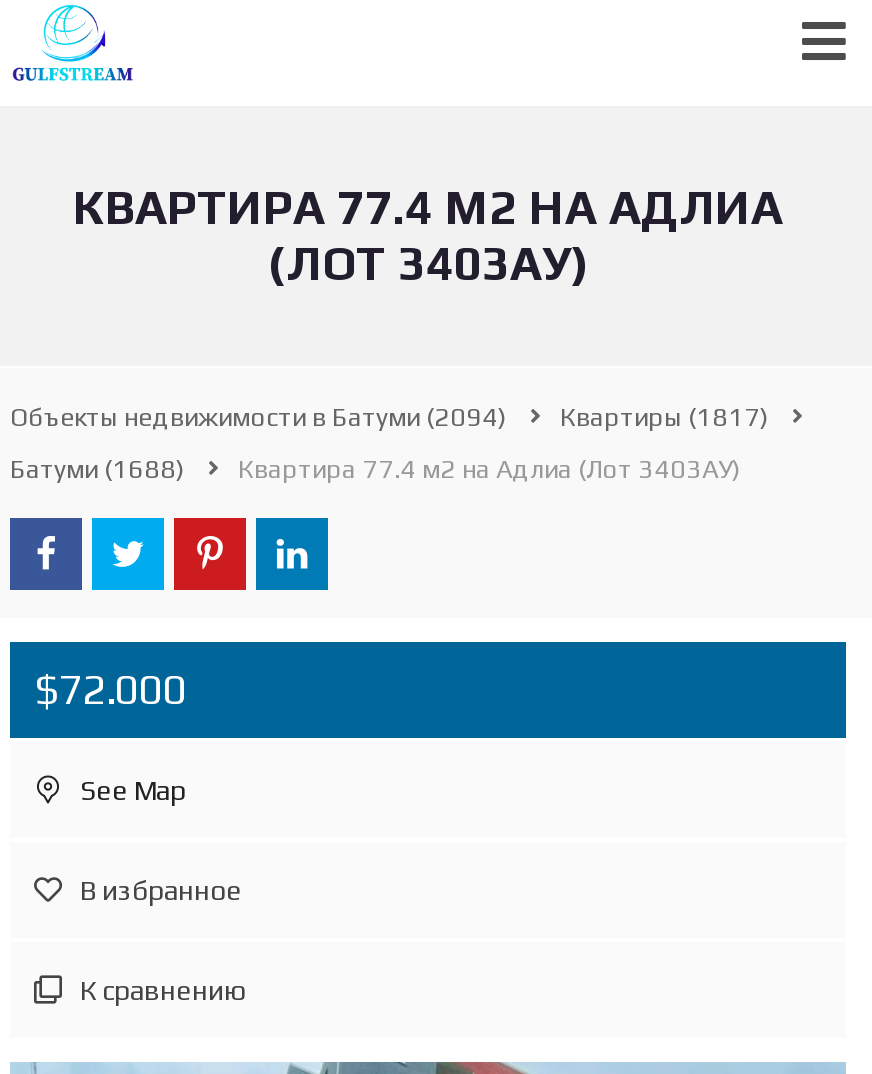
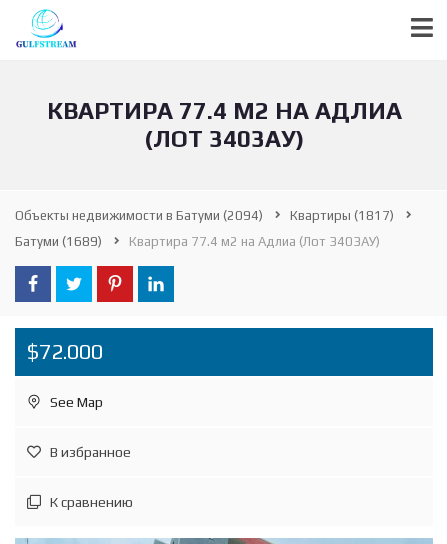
[10,454,740,484] Батуми (1688) Квартира 77.4 м2 на Адлиа (Лот 3403АУ) -> [15,234,380,249] Батуми (1689) Квартира 77.4 м2 на Адлиа (Лот 3403АУ)

